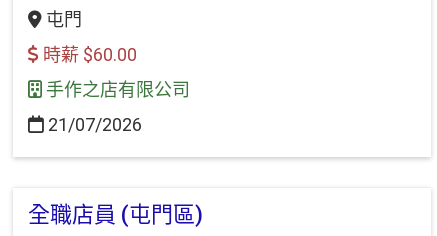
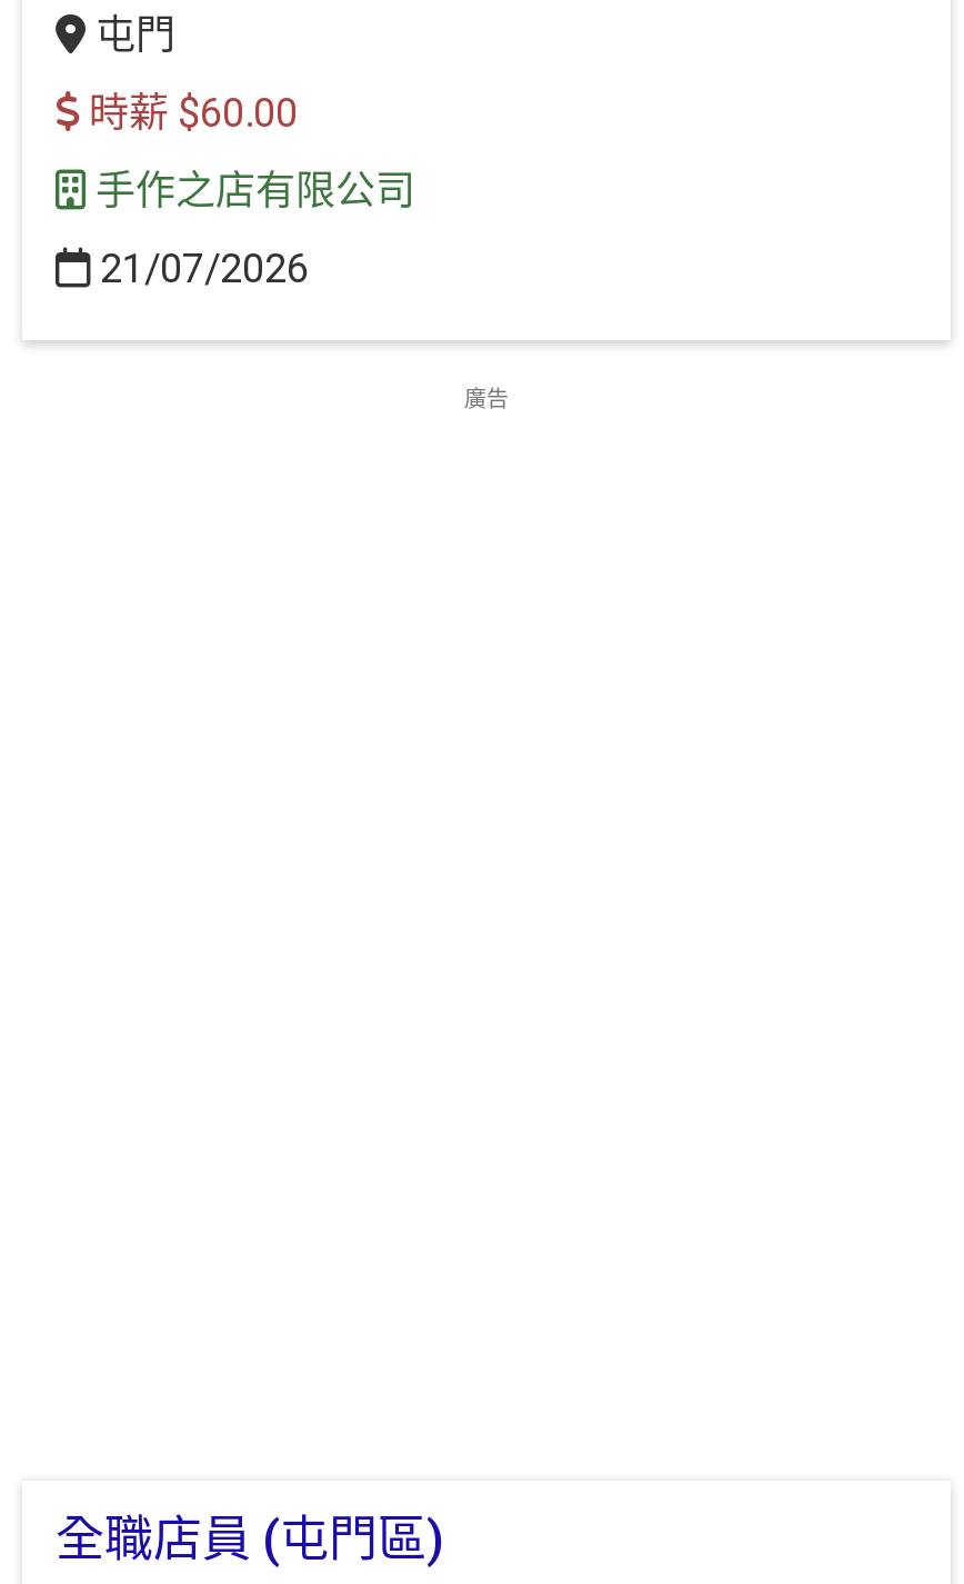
none -> [464,387,509,411] 廣告

